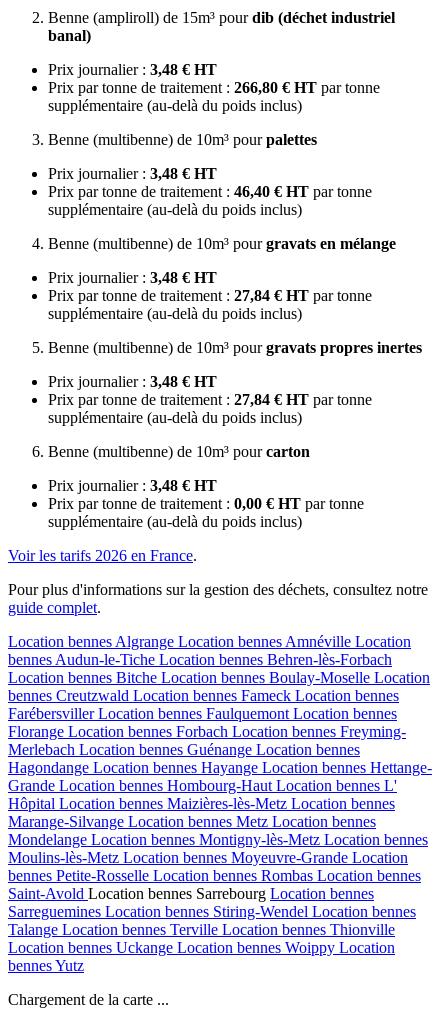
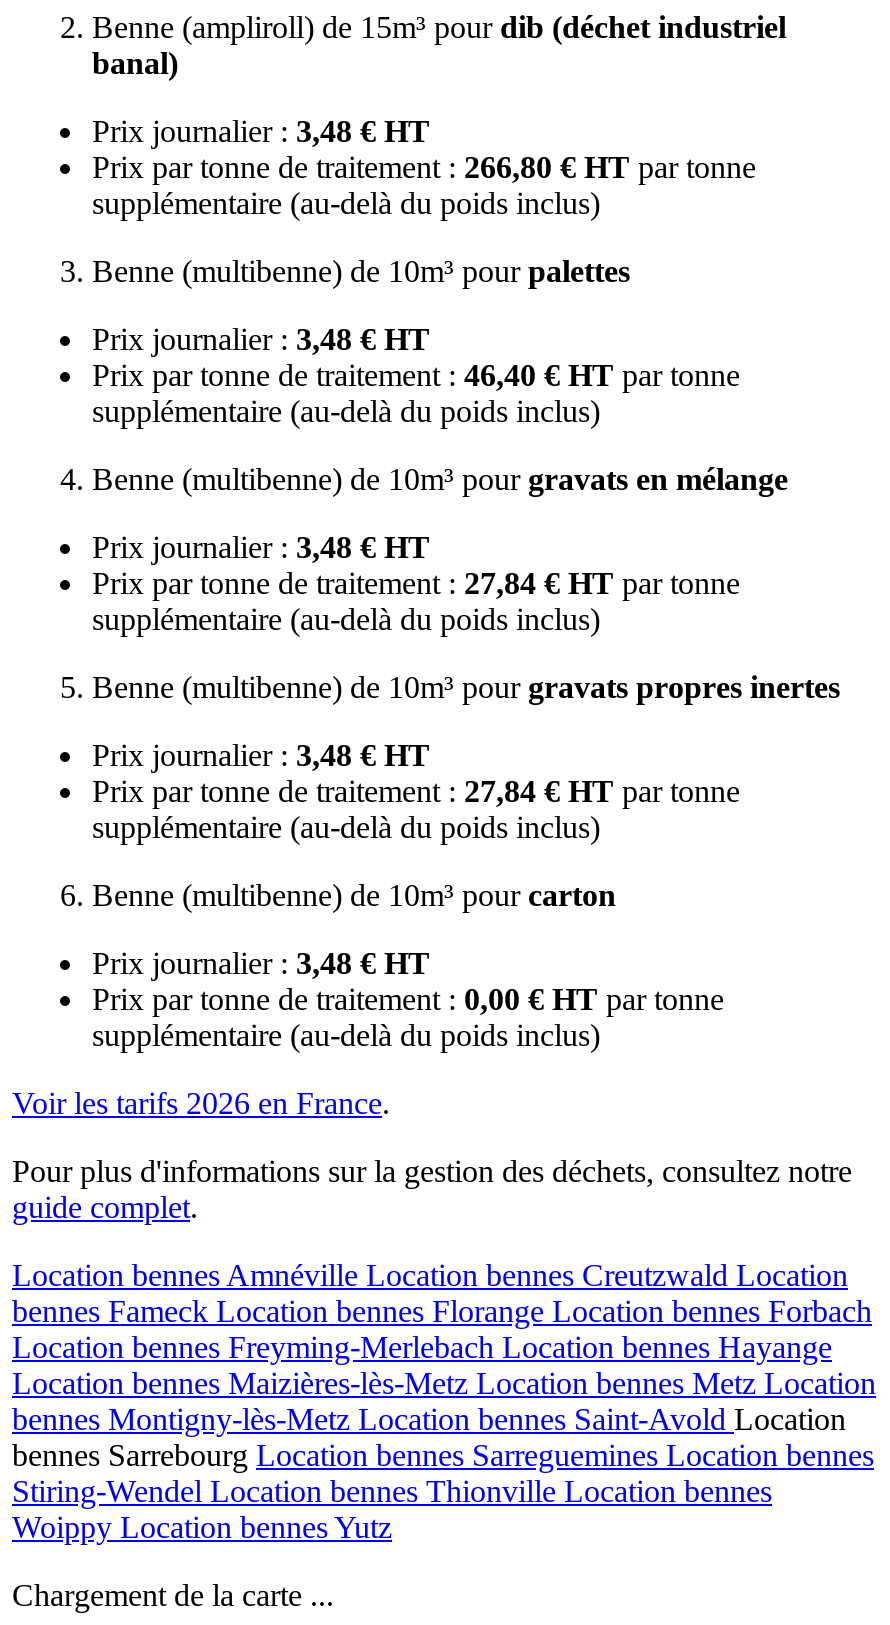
[8,633,432,974] Location bennes Algrange Location bennes Amnéville Location | bennes Audun-le-Tiche Location bennes Behren-lès-Forbach | Location bennes Bitche Location bennes Boulay-Moselle Location | bennes Creutzwald Location bennes Fameck Location bennes | Farébersviller Location bennes Faulquemont Location bennes | Florange Location bennes Forbach Location bennes Freyming- | Merlebach Location bennes Guénange Location bennes | Hagondange Location bennes Hayange Location bennes Hettange- | Grande Location bennes Hombourg-Haut Location bennes L' | Hôpital Location bennes Maizières-lès-Metz Location bennes | Marange-Silvange Location bennes Metz Location bennes | Mondelange Location bennes Montigny-lès-Metz Location bennes | Moulins-lès-Metz Location bennes Moyeuvre-Grande Location | bennes Petite-Rosselle Location bennes Rombas Location bennes | Saint-Avold Location bennes Sarrebourg Location bennes | Sarreguemines Location bennes Stiring-Wendel Location bennes | Talange Location bennes Terville Location bennes Thionville | Location bennes Uckange Location bennes Woippy Location | bennes Yutz -> [12,1259,876,1545] Location bennes Amnéville Location bennes Creutzwald Location | bennes Fameck Location bennes Florange Location bennes Forbach | Location bennes Freyming-Merlebach Location bennes Hayange | Location bennes Maizières-lès-Metz Location bennes Metz Location | bennes Montigny-lès-Metz Location bennes Saint-Avold Location | bennes Sarrebourg Location bennes Sarreguemines Location bennes | Stiring-Wendel Location bennes Thionville Location bennes | Woippy Location bennes Yutz

